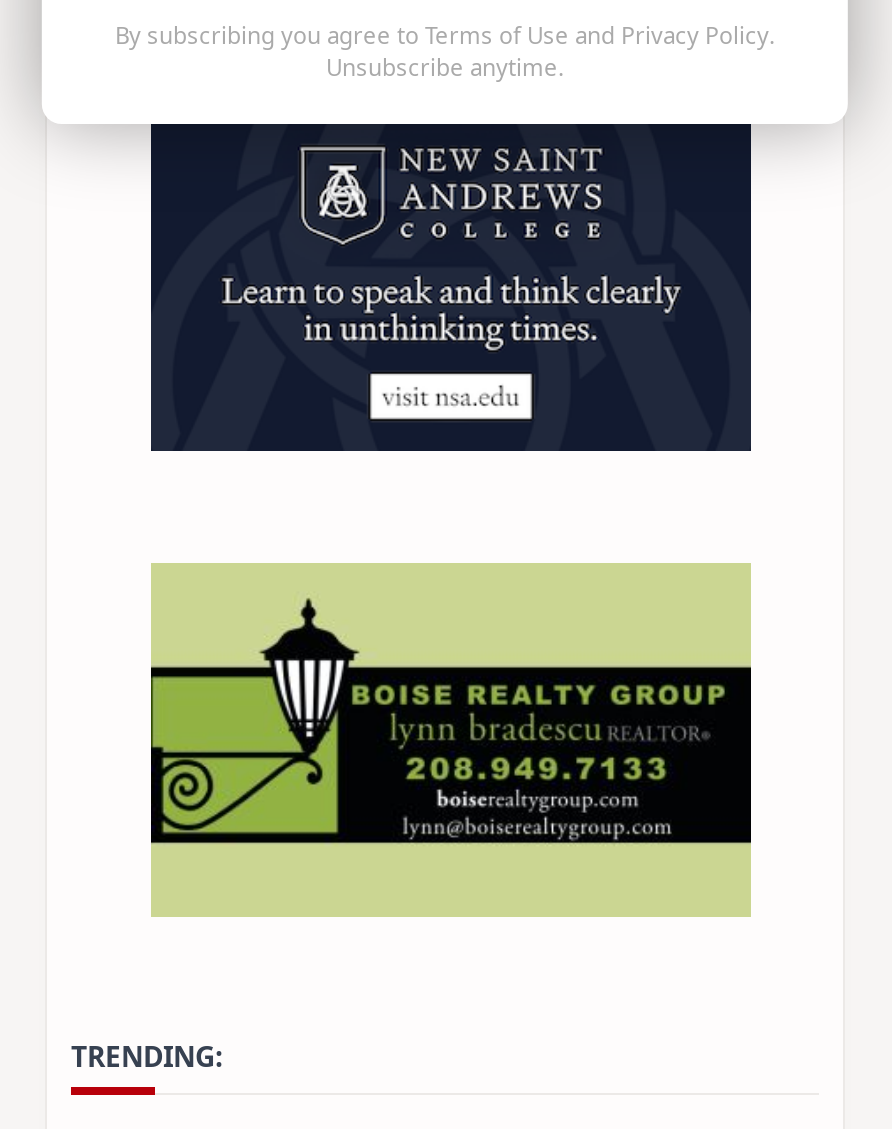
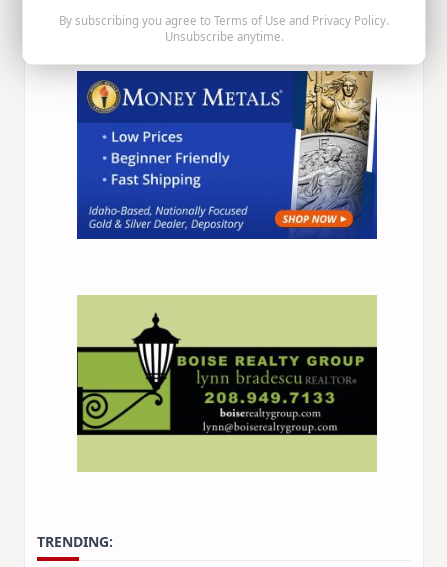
[149,122,753,452] [image] -> [76,65,378,239] [image]

